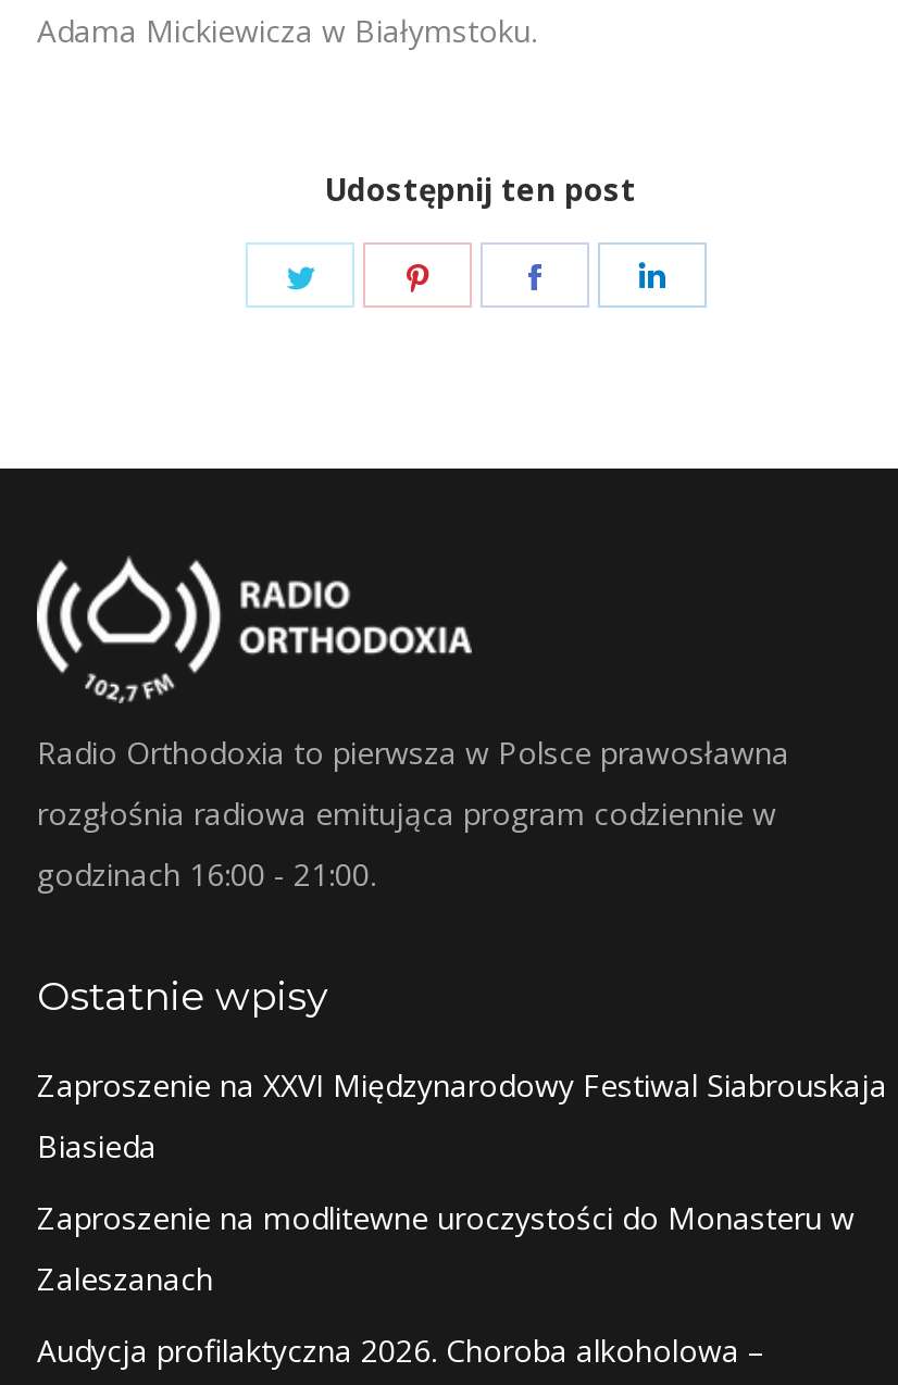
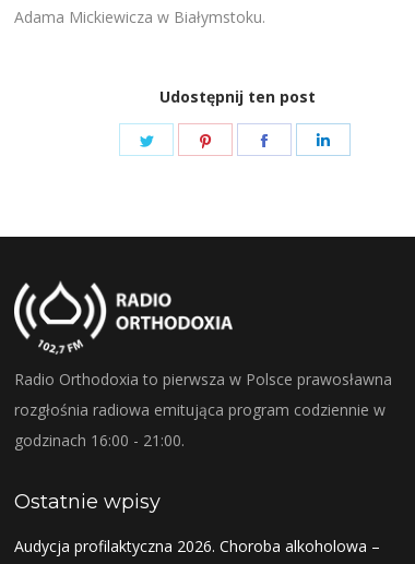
[37,1063,887,1298] Zaproszenie na XXVI Międzynarodowy Festiwal Siabrouskaja | Biasieda | Zaproszenie na modlitewne uroczystości do Monasteru w | Zaleszanach -> none

